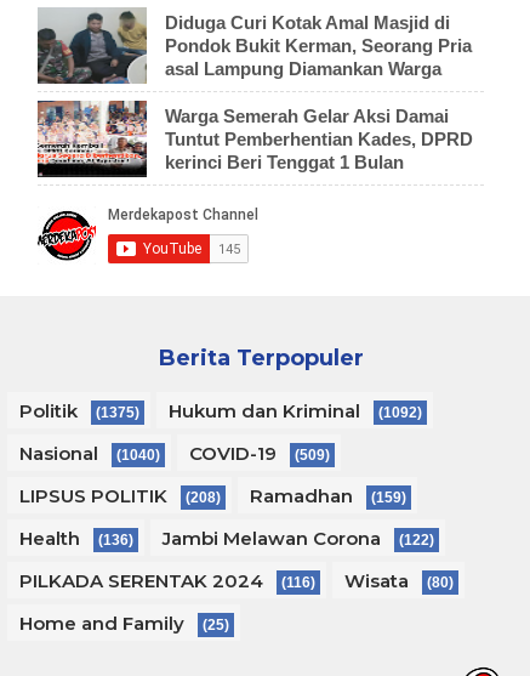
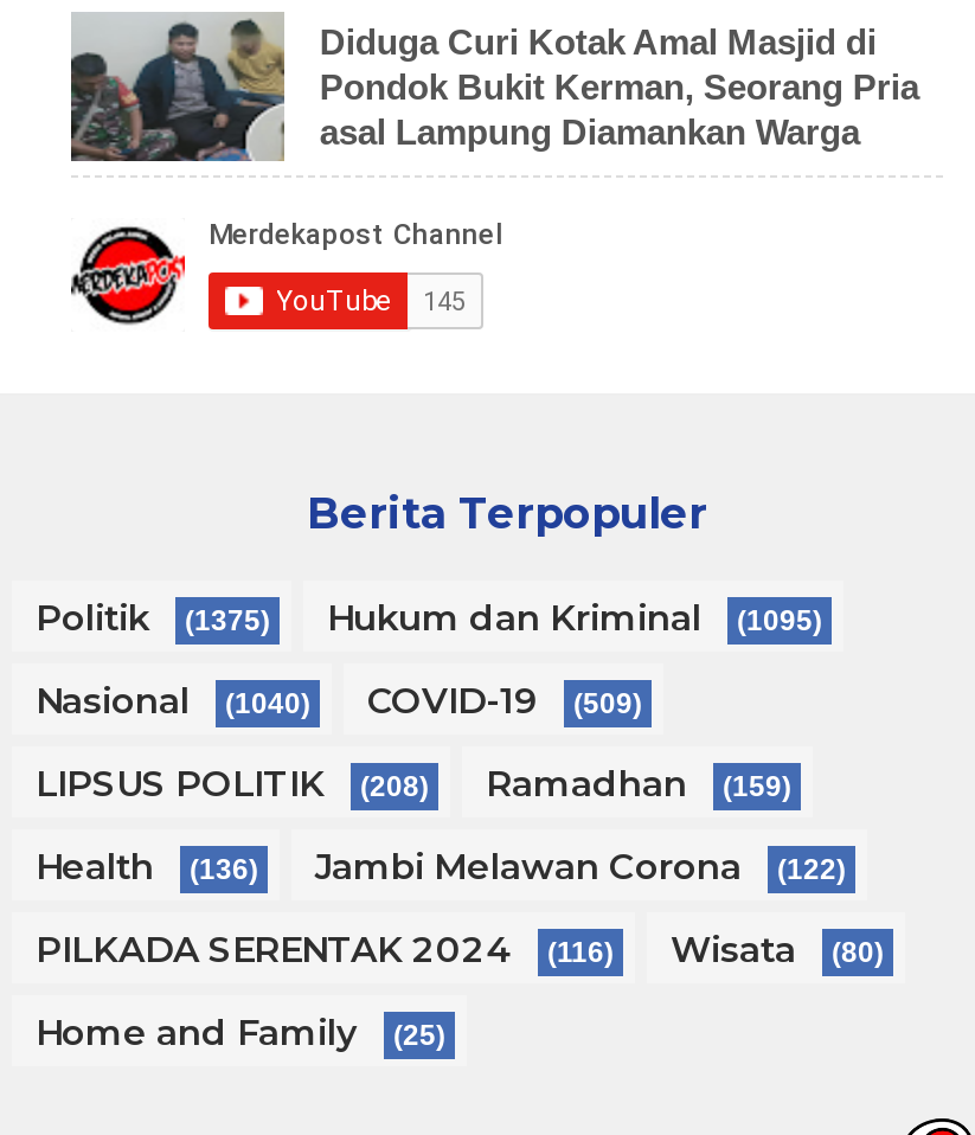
[36,101,473,178] [image] | Warga Semerah Gelar Aksi Damai | Tuntut Pemberhentian Kades, DPRD | kerinci Beri Tenggat 1 Bulan -> none
[19,400,422,423] Politik (1375) Hukum dan Kriminal (1092) -> [36,595,822,640] Politik (1375) Hukum dan Kriminal (1095)

